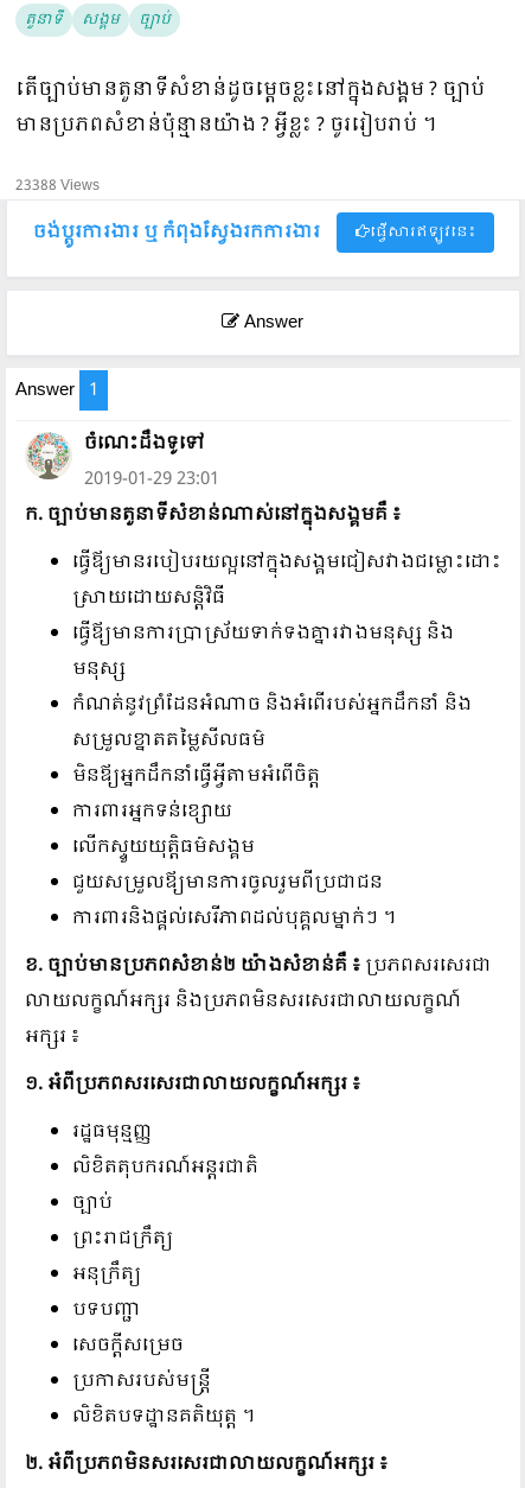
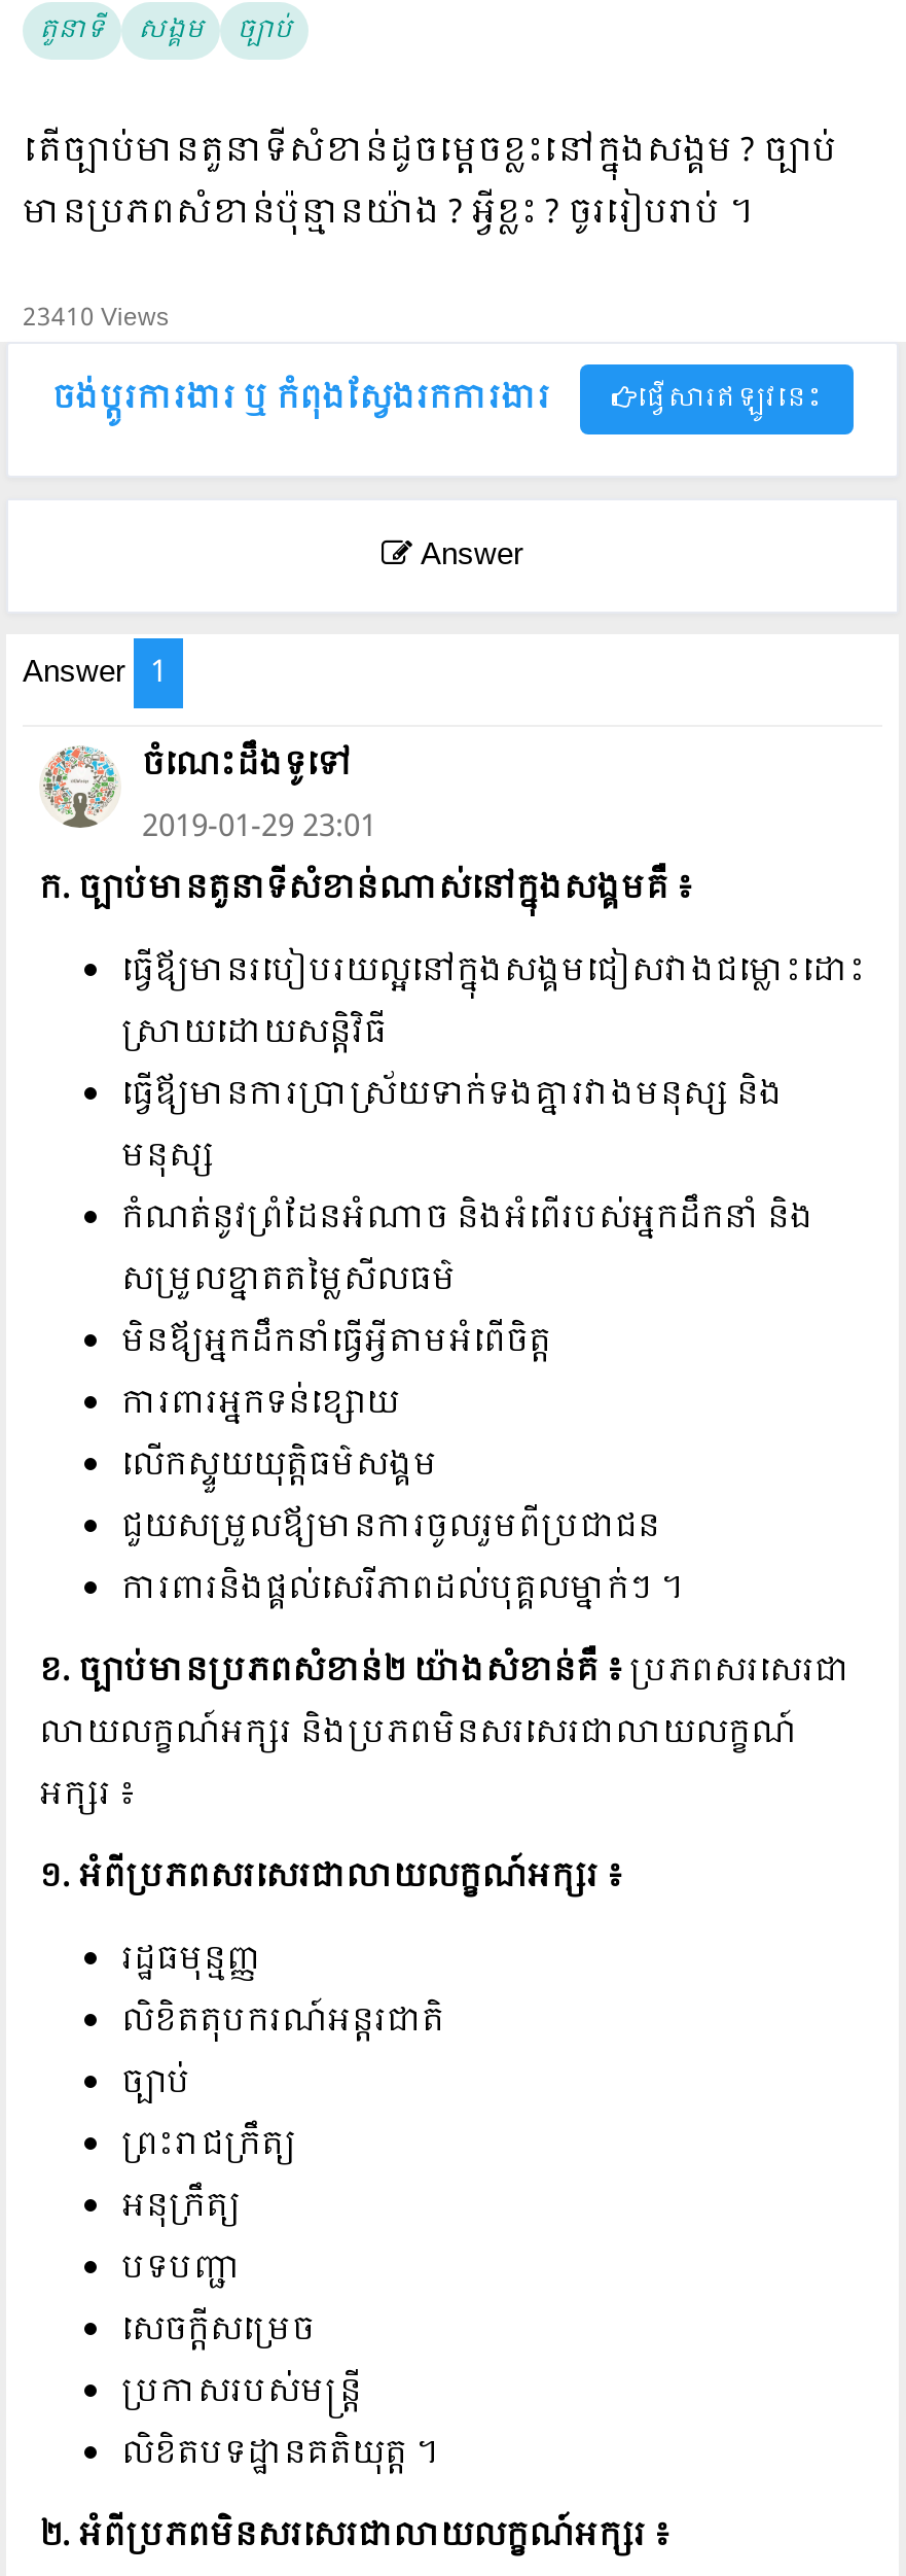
[15,174,100,198] 23388 Views -> [23,299,169,340] 23410 Views

